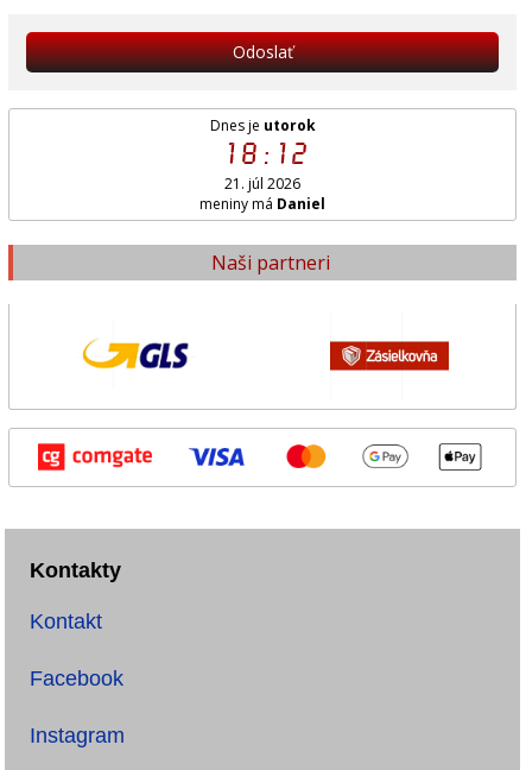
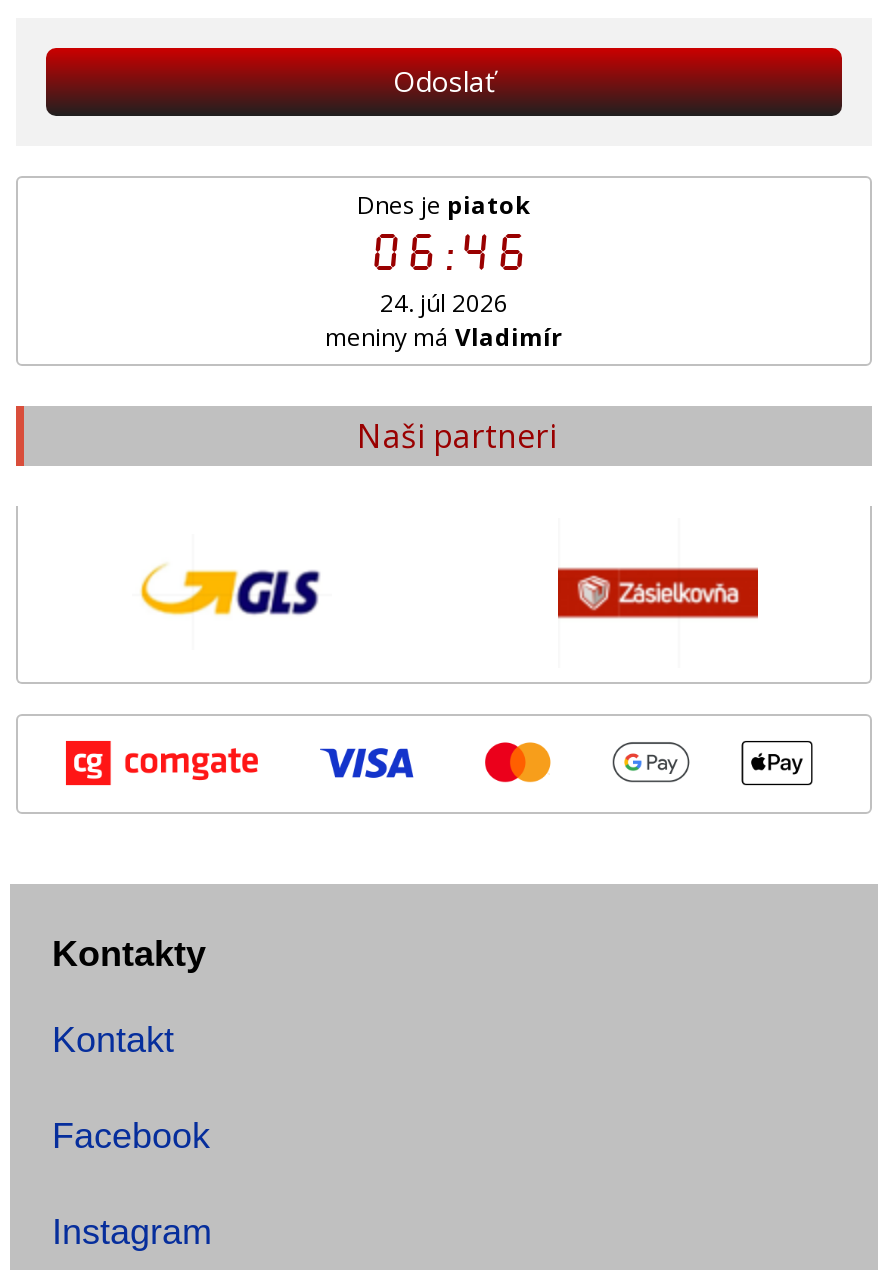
[210,115,315,135] Dnes je utorok -> [357,187,531,221] Dnes je piatok
[217,135,308,173] 18:12 -> [363,221,525,285] 06:46
[224,173,300,193] 21. júl 2026 -> [380,285,508,319] 24. júl 2026
[199,193,325,213] meniny má Daniel -> [325,319,563,353] meniny má Vladimír

